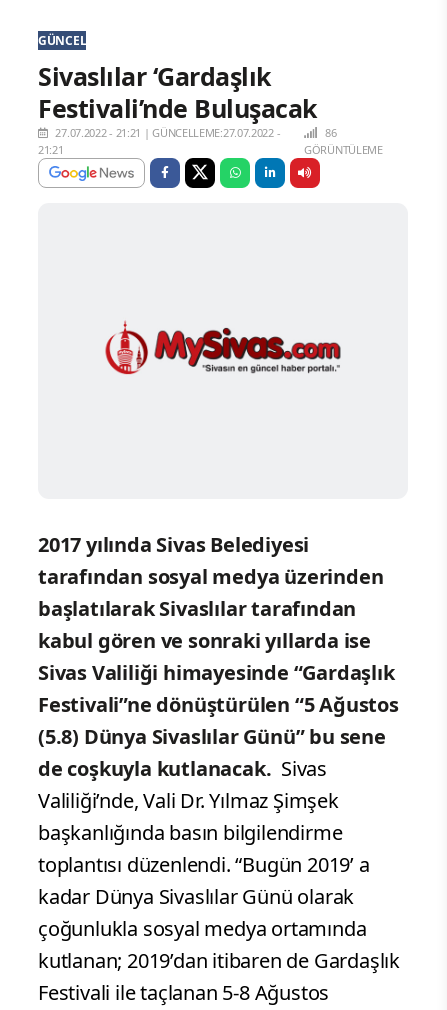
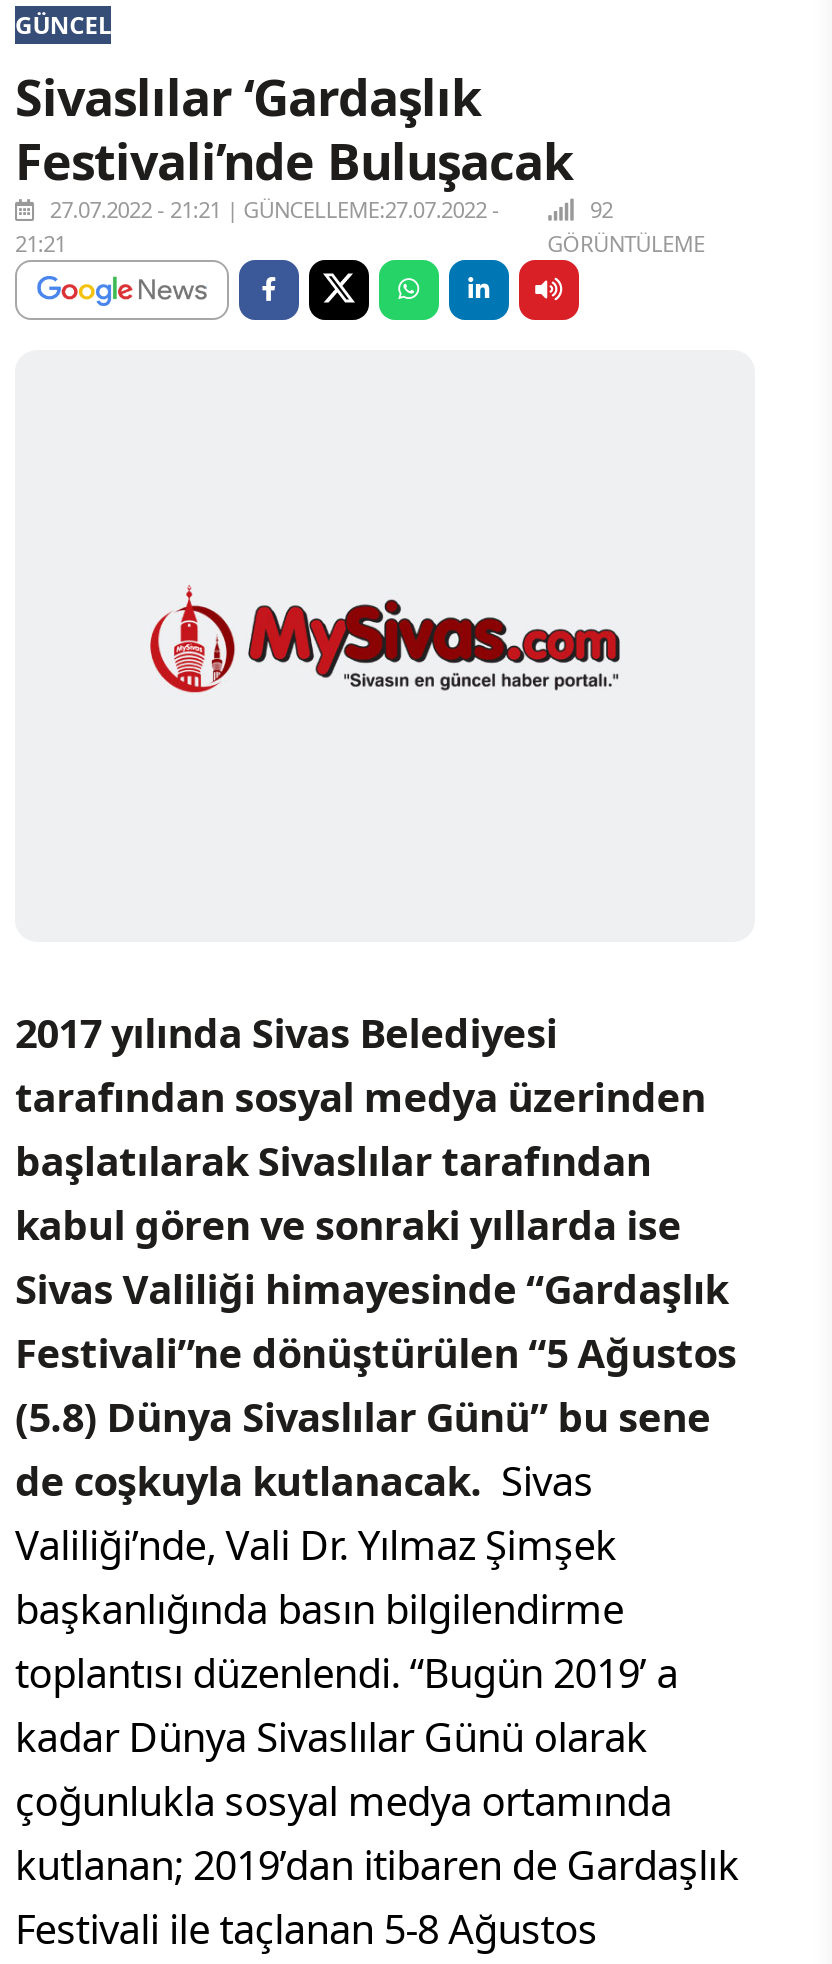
[323,125,337,140] 86 -> [585,195,613,225] 92

